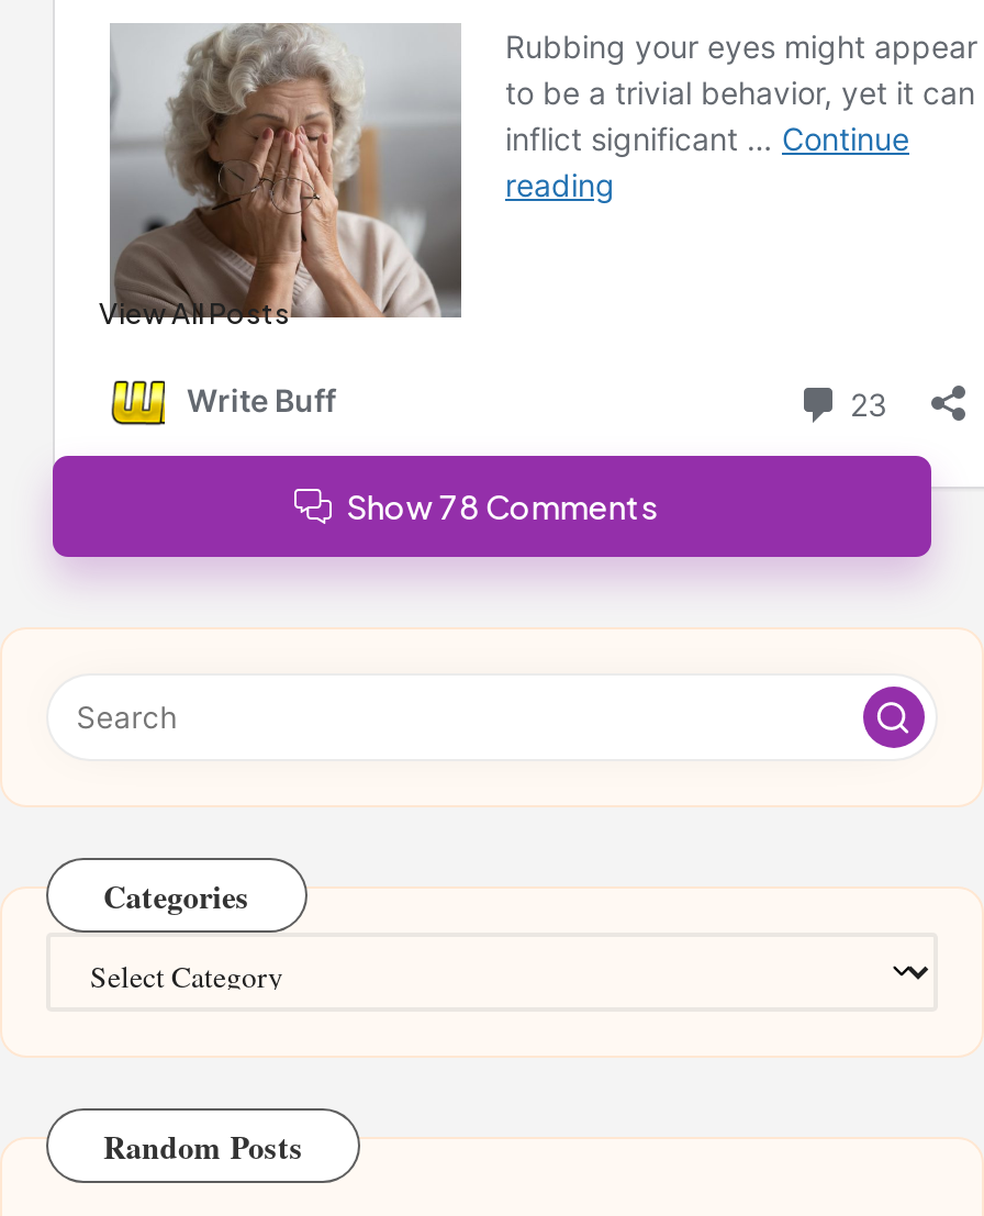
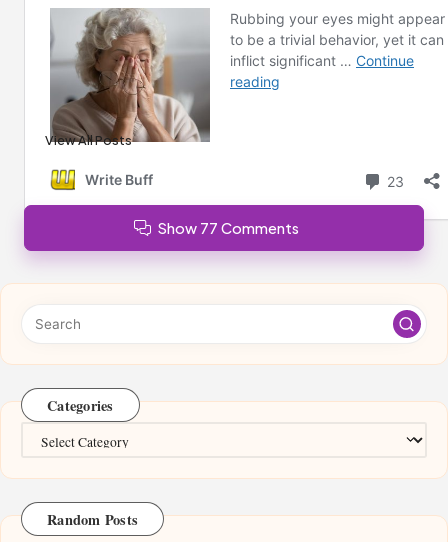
[347,487,657,527] Show 78 Comments -> [158,219,299,237] Show 77 Comments

